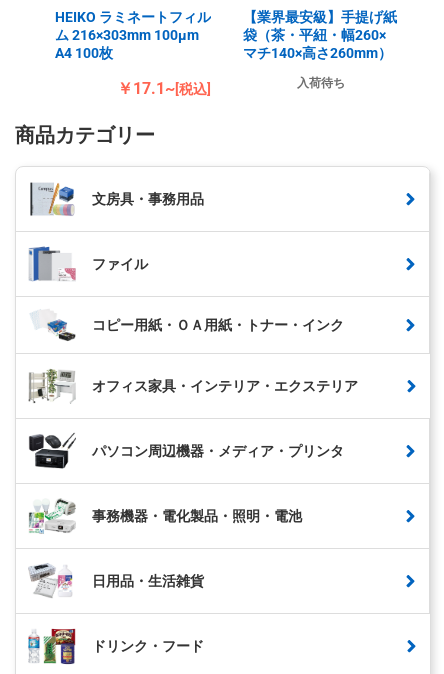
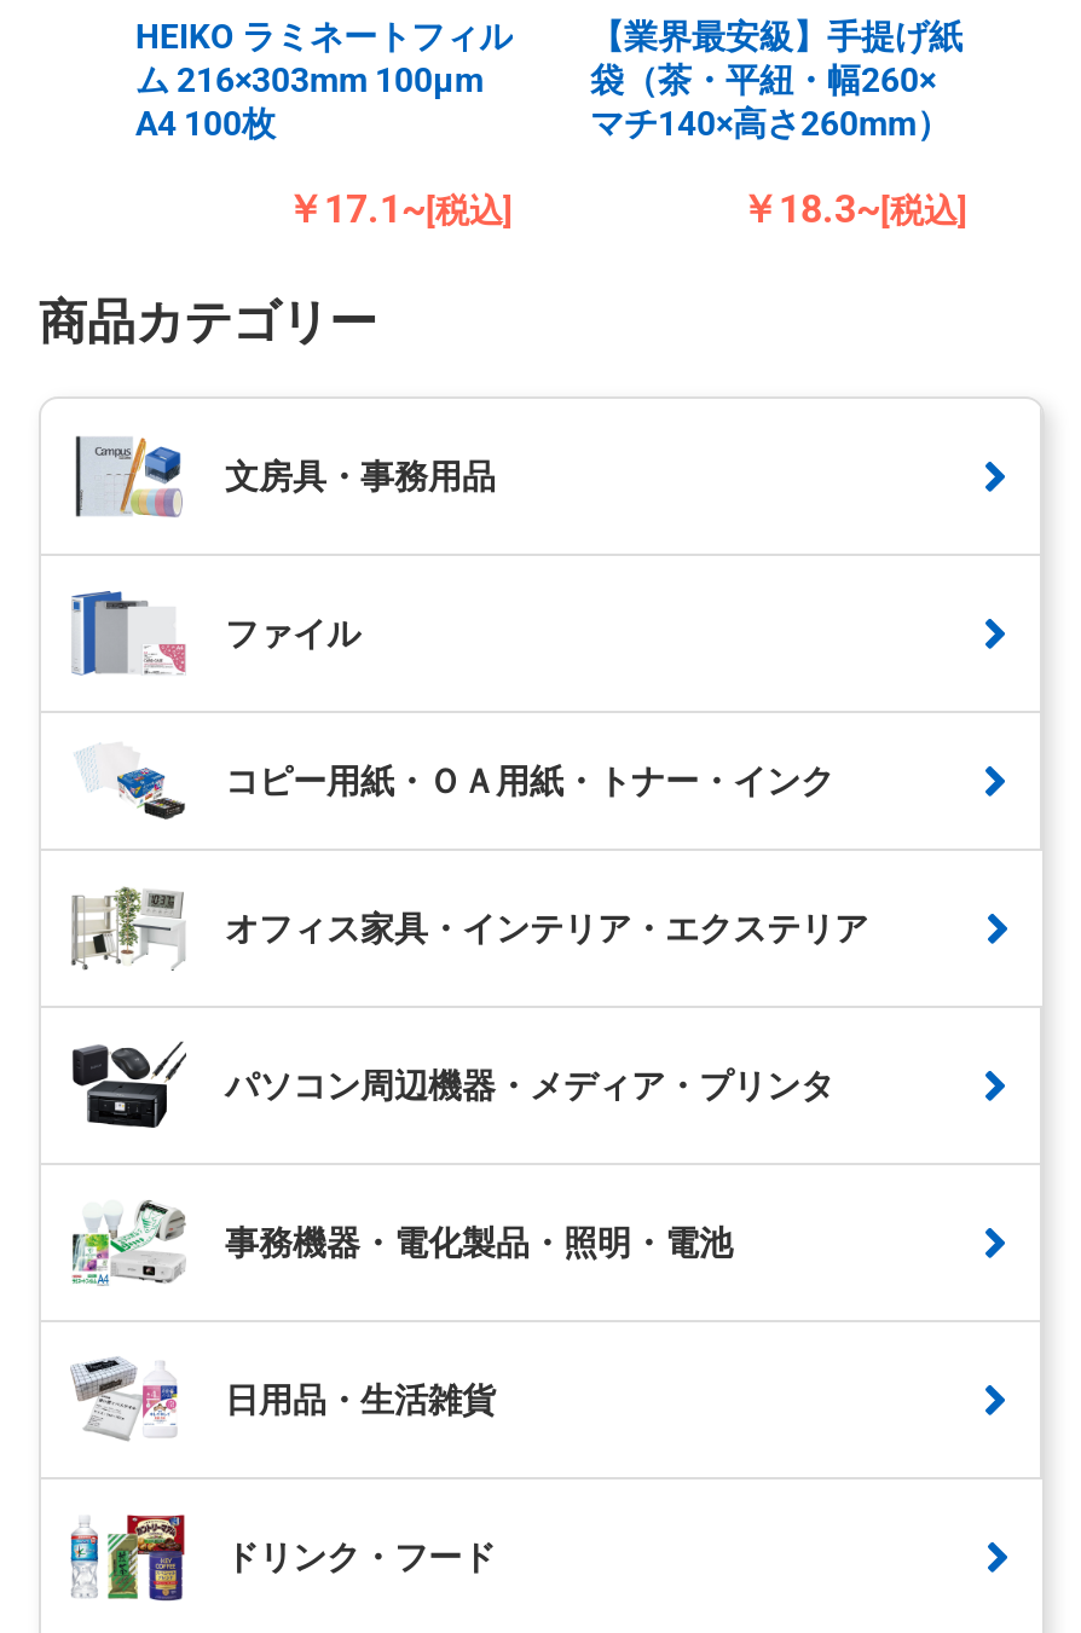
[297,76,345,90] 入荷待ち -> [740,186,967,232] ￥18.3~[税込]

